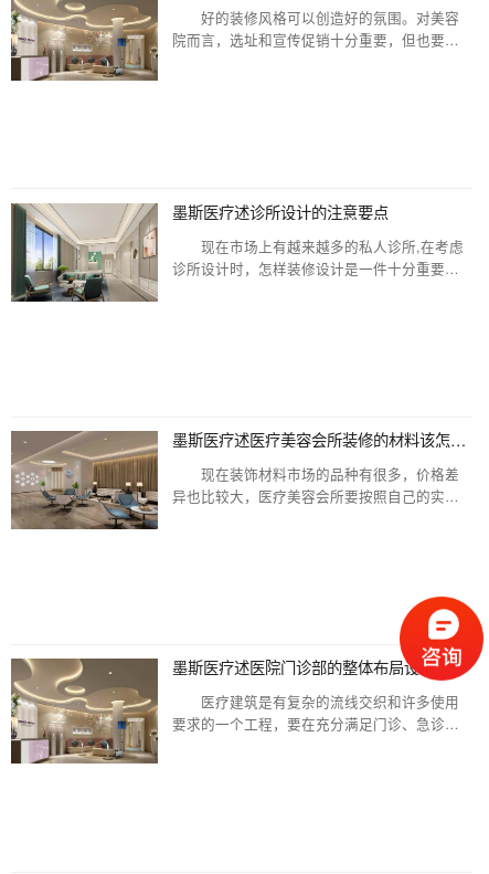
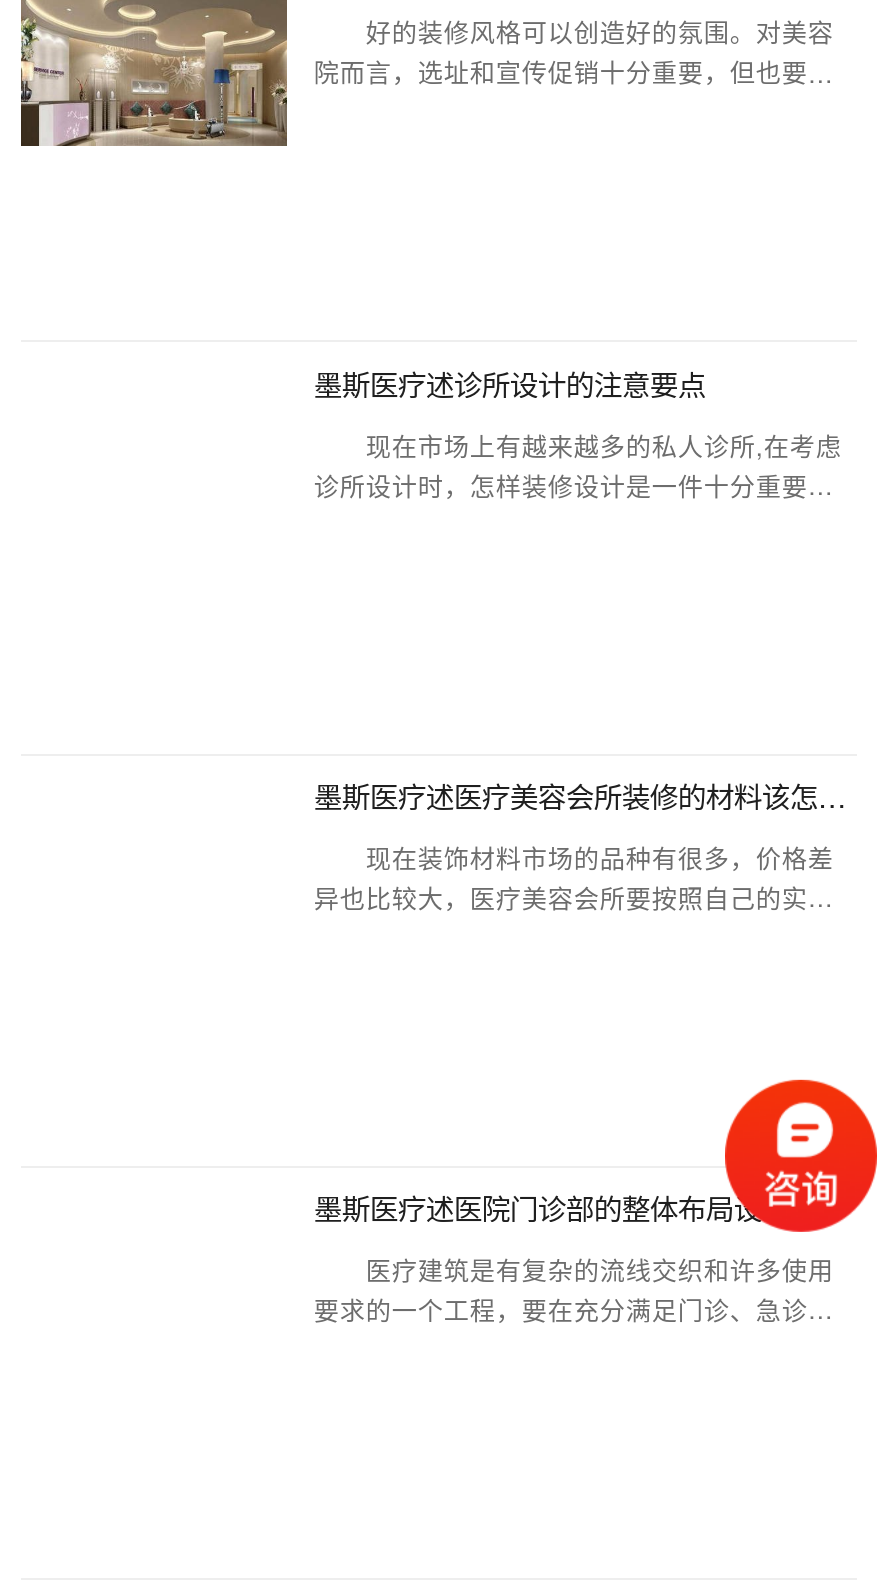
[10,202,159,303] [image] -> none
[10,430,159,530] [image] -> none
[10,657,159,765] [image] -> none

